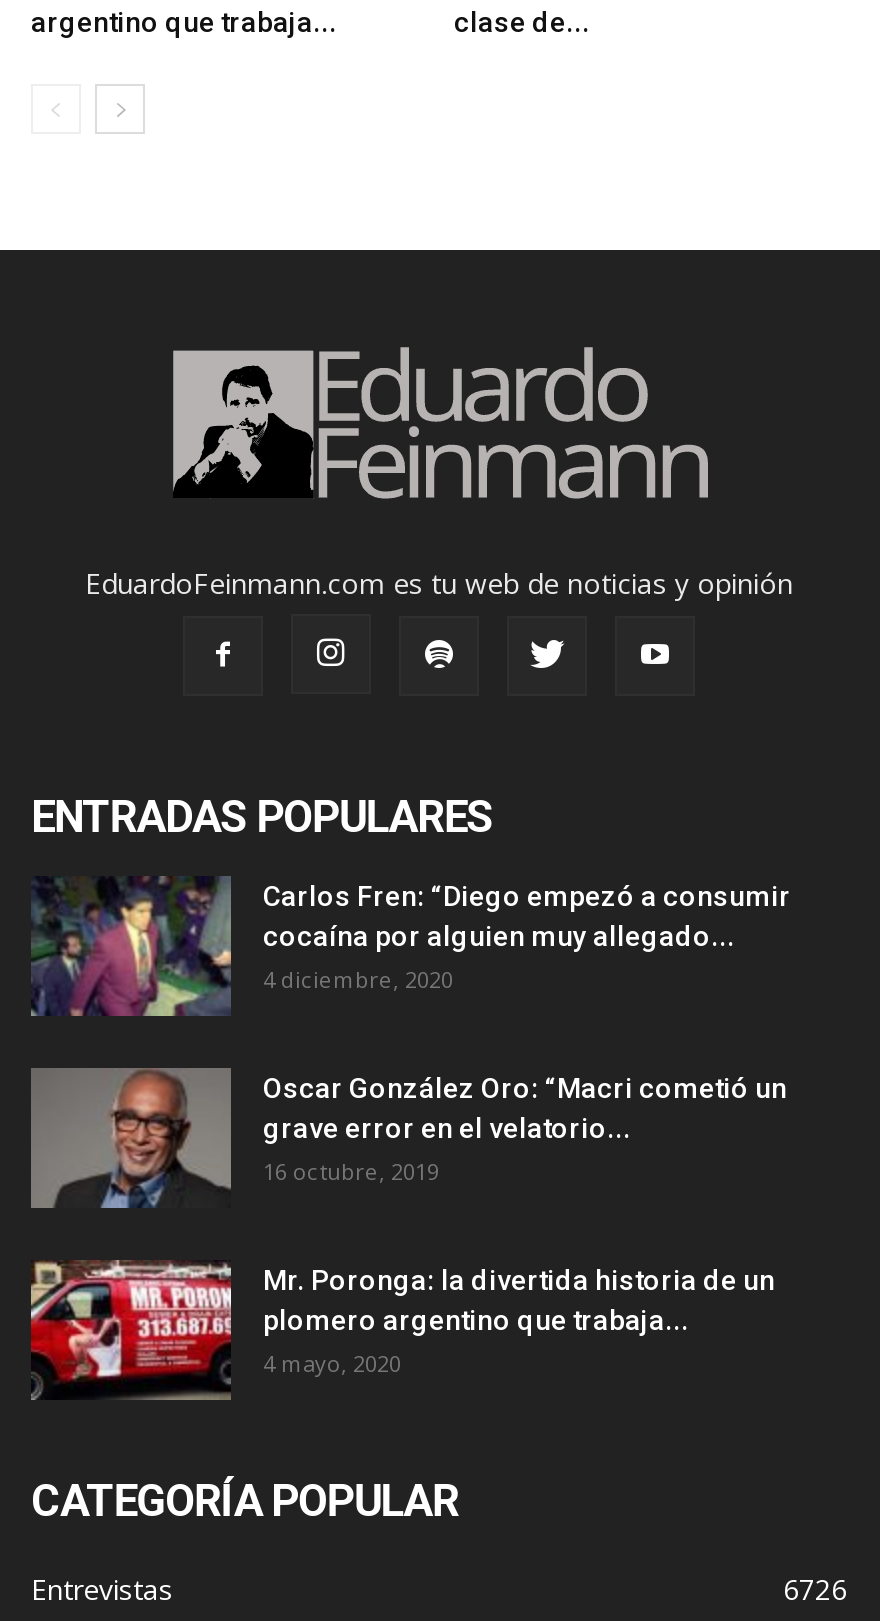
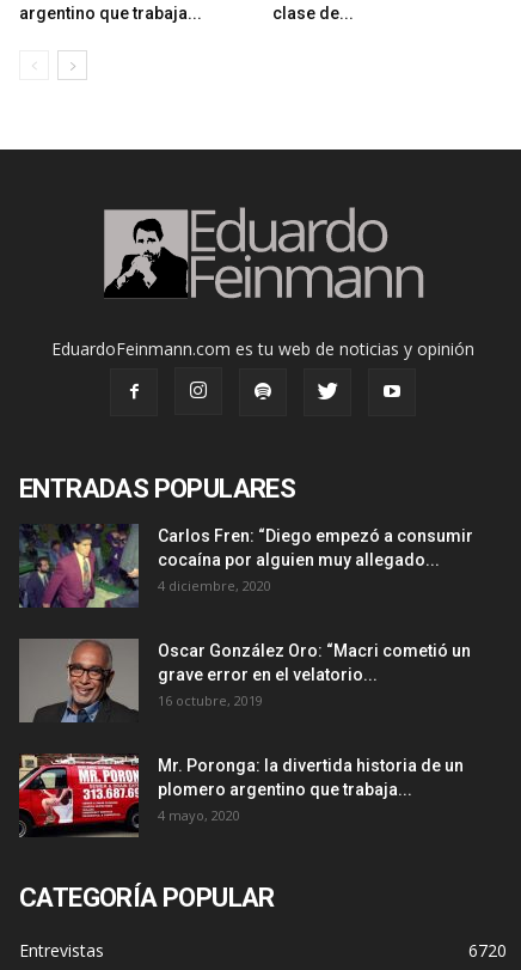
[783,1569,847,1607] 6726 -> [468,939,507,961] 6720

